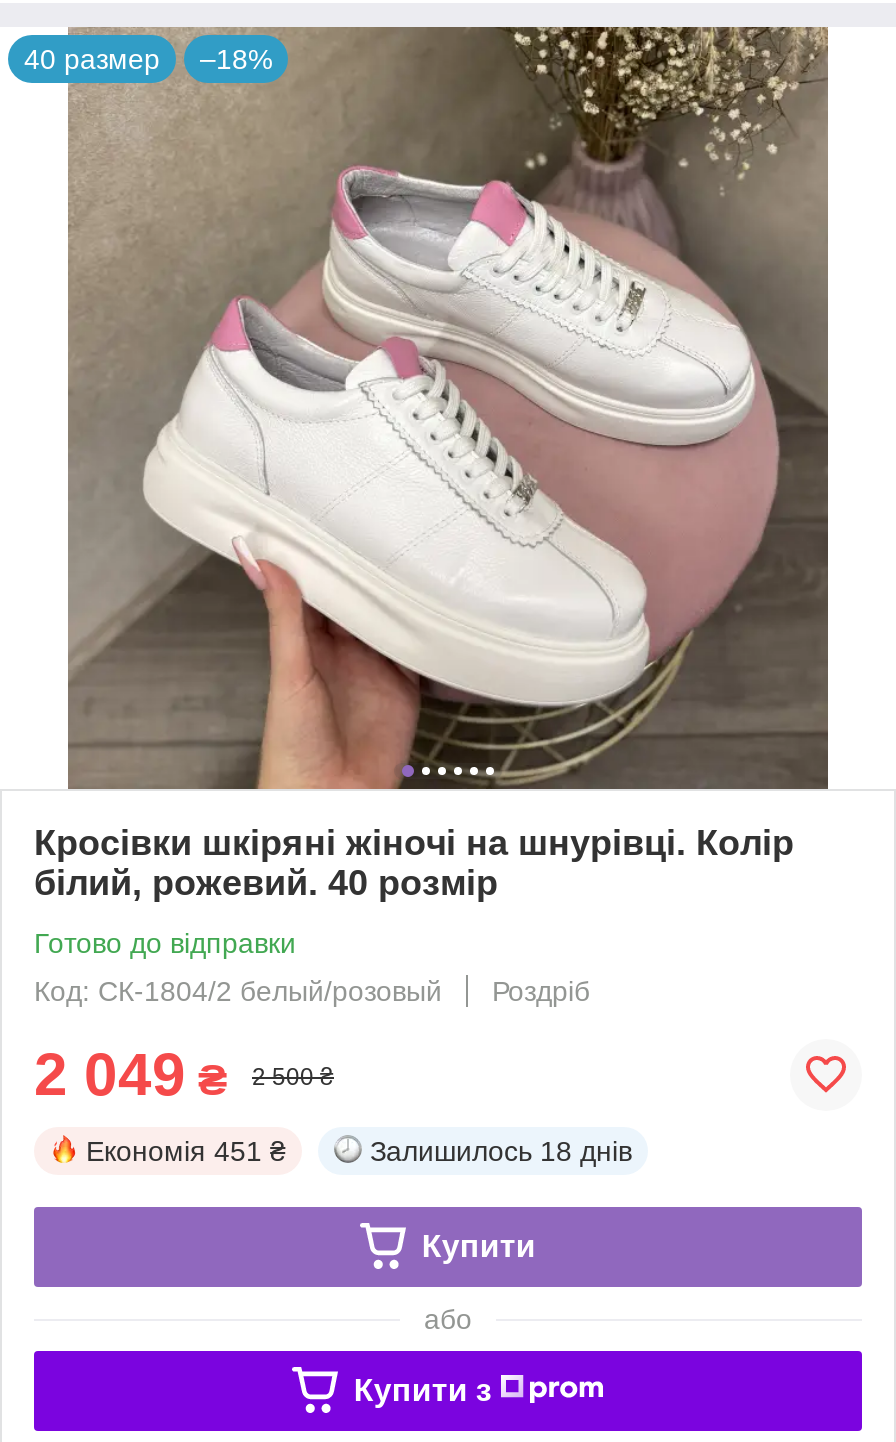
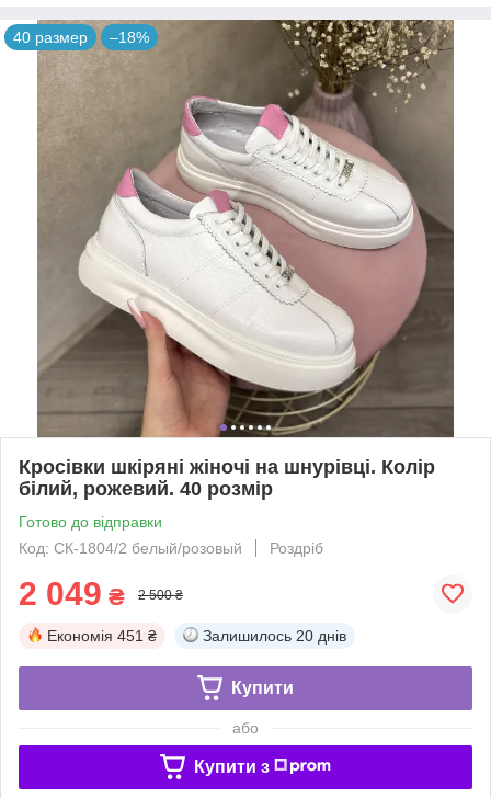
[370,1135,632,1167] Залишилось 18 днів -> [203,627,346,644] Залишилось 20 днів

